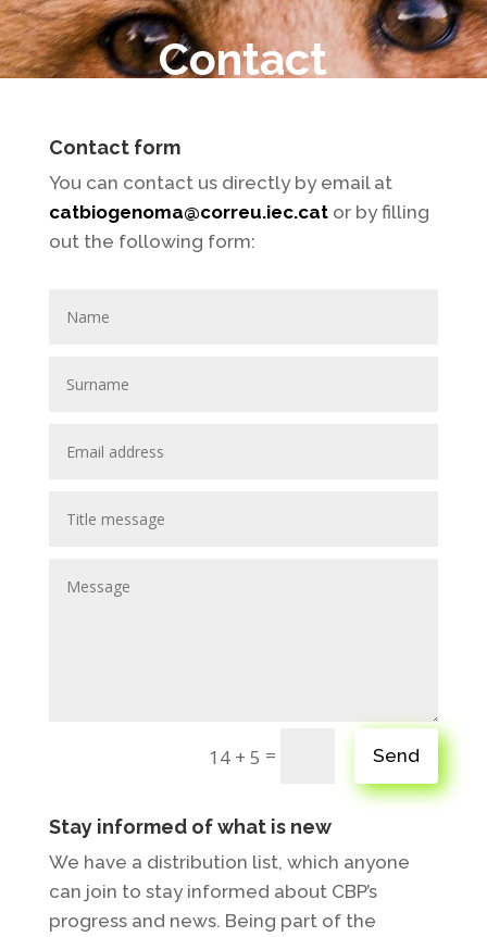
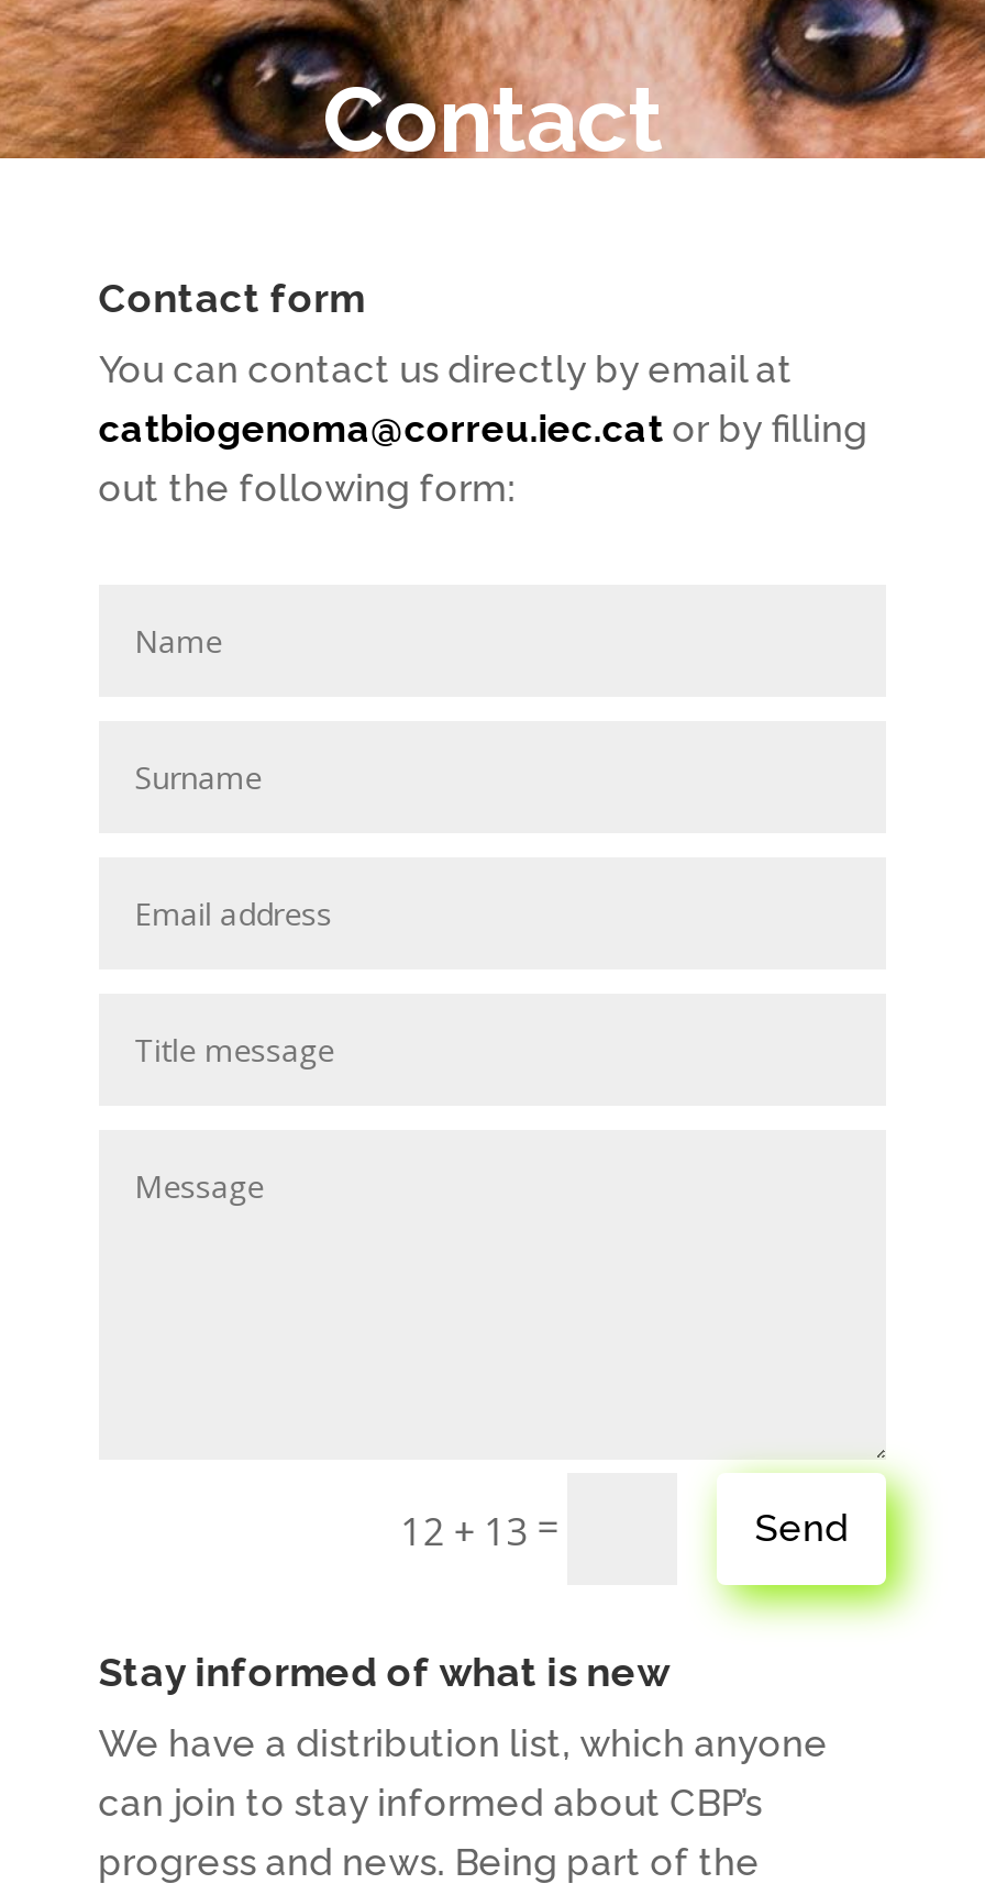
[209,742,281,769] 14 + 5 = -> [401,1501,568,1556] 12 + 13 =

